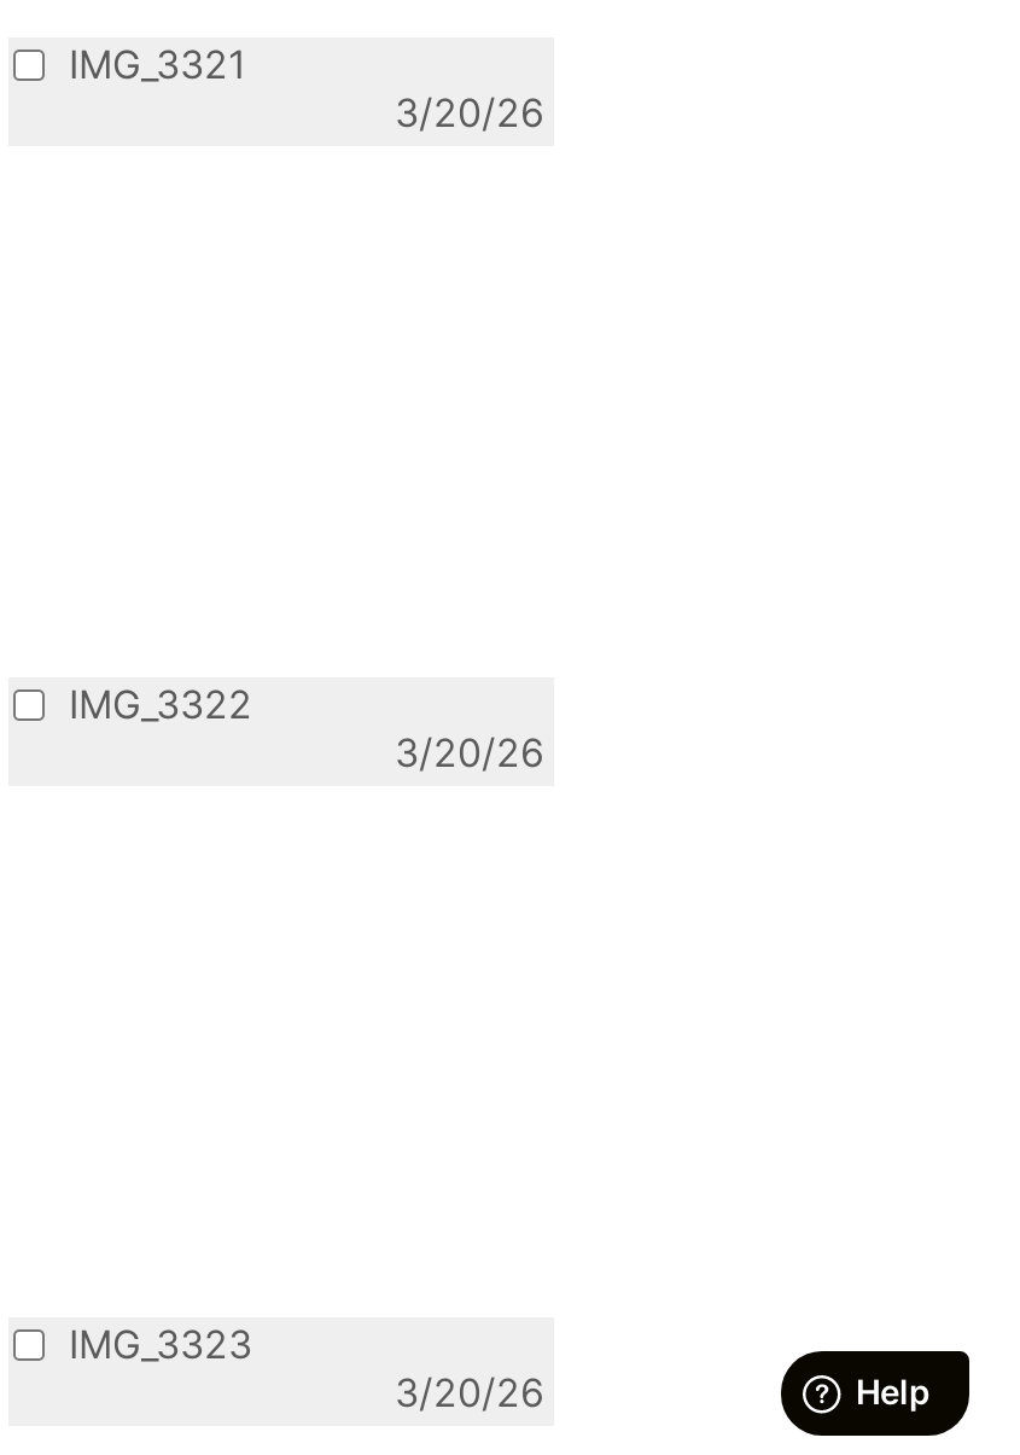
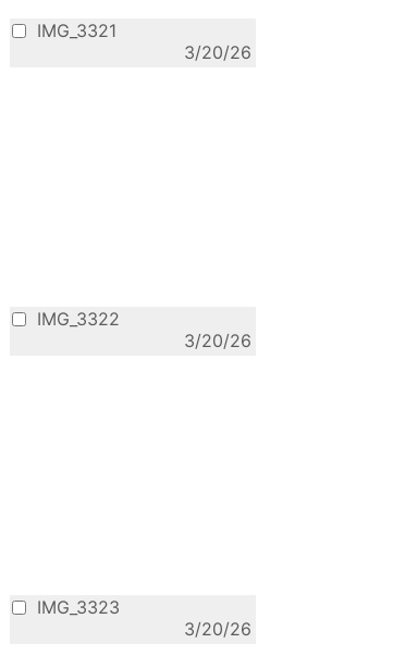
[779,1349,972,1438] [image] -> none

